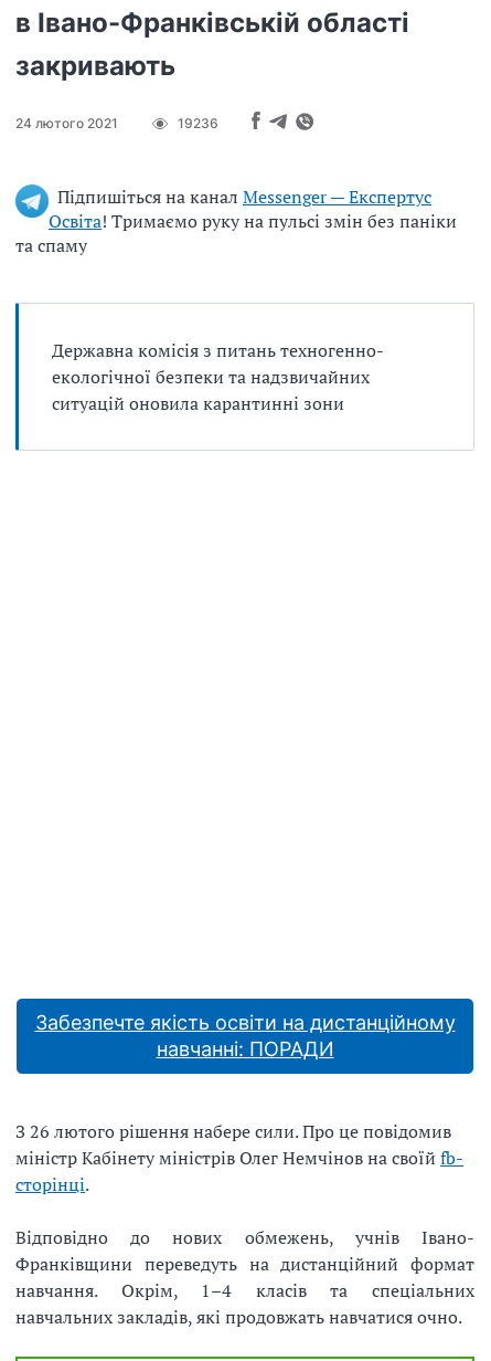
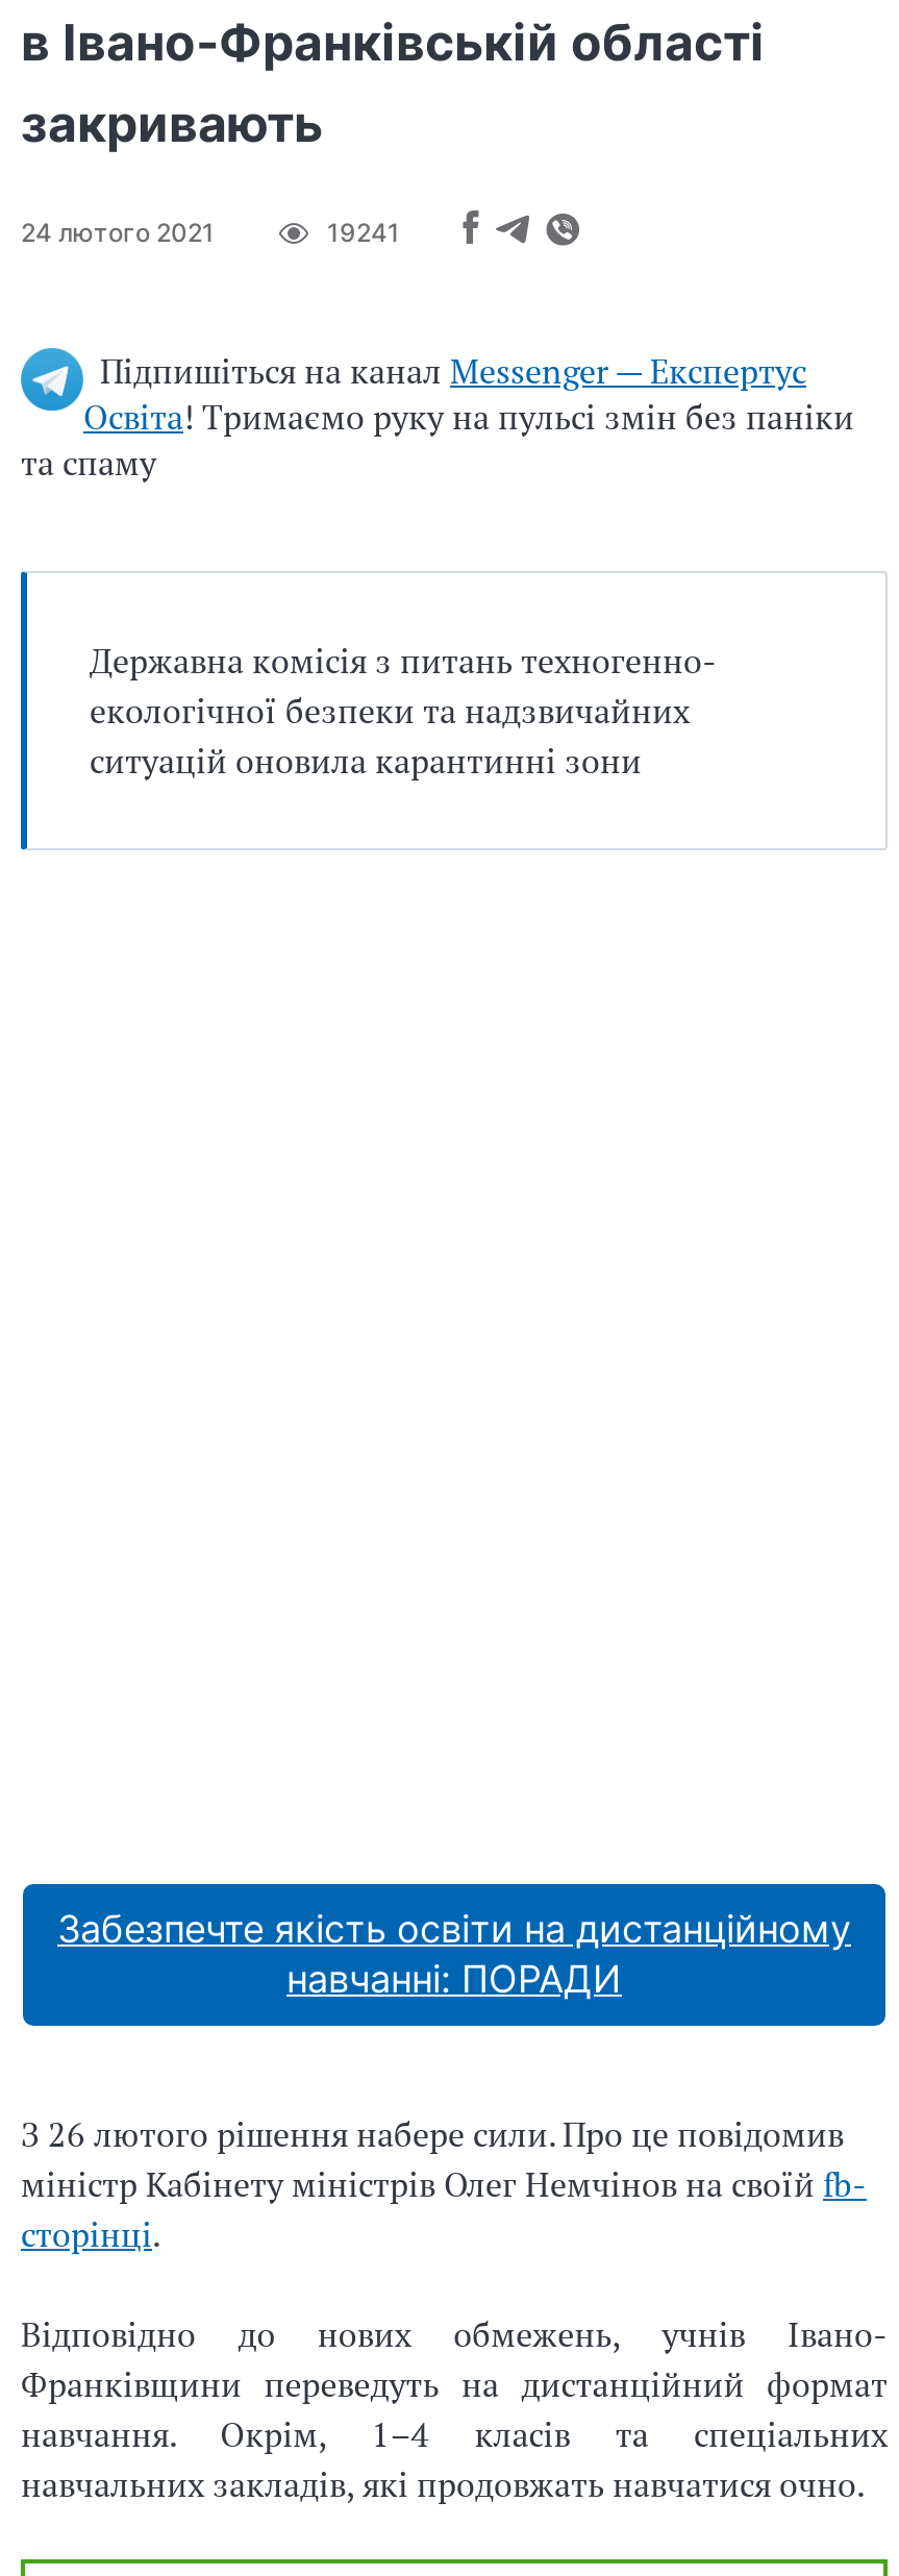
[178,115,218,131] 19236 -> [327,217,400,248] 19241

